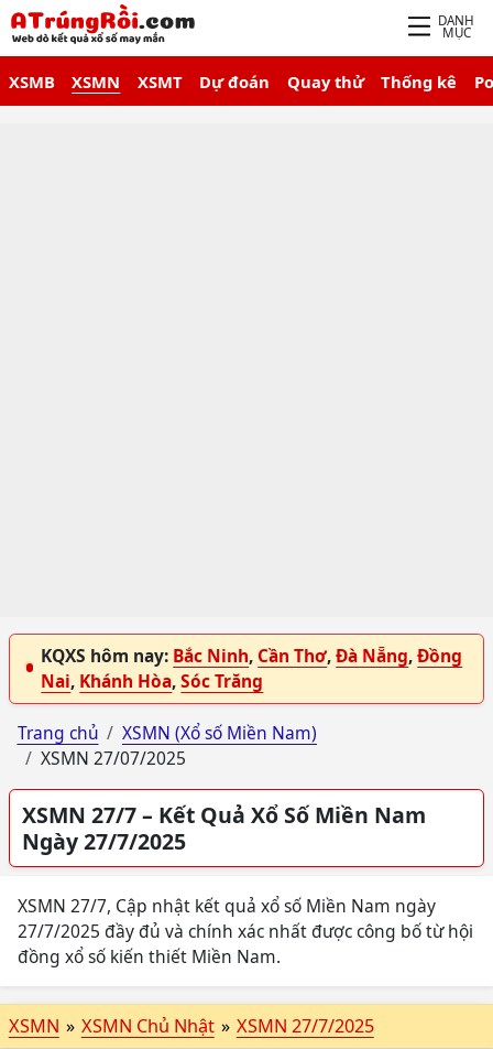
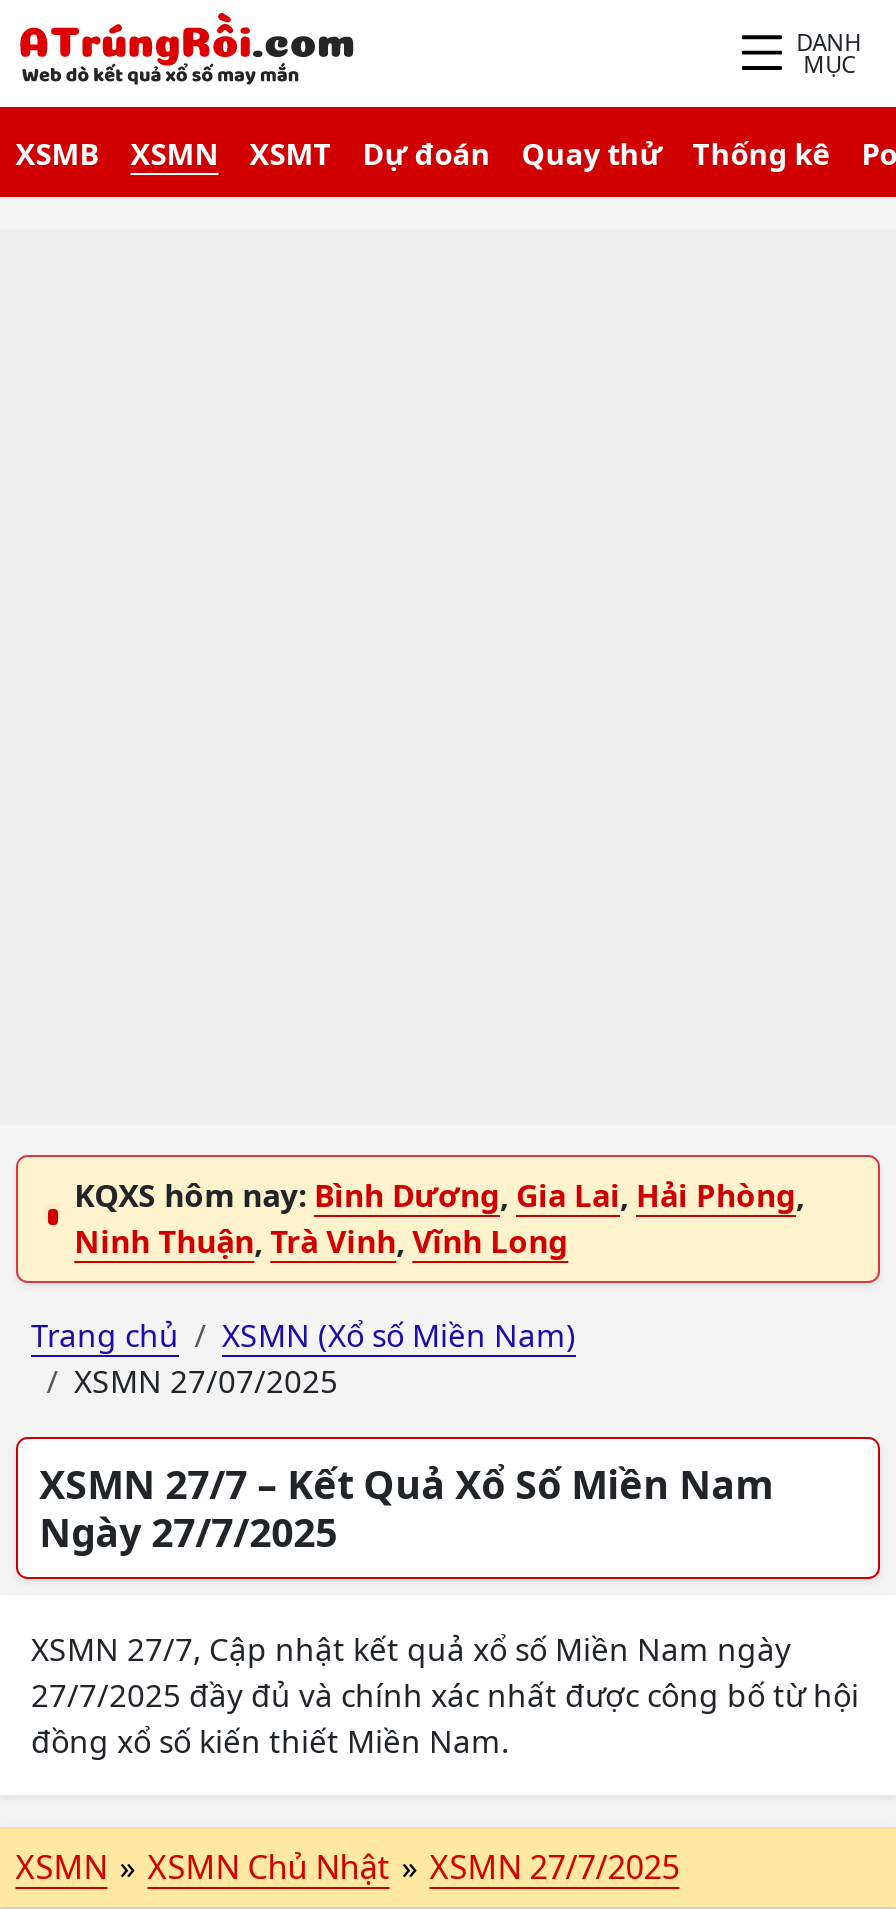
[41,643,462,693] KQXS hôm nay: Bắc Ninh, Cần Thơ, Đà Nẵng, Đồng | Nai, Khánh Hòa,Sóc Trăng -> [74,1173,804,1263] KQXS hôm nay: Bình Dương, Gia Lai, Hải Phòng, | Ninh Thuận, Trà Vinh,Vĩnh Long

